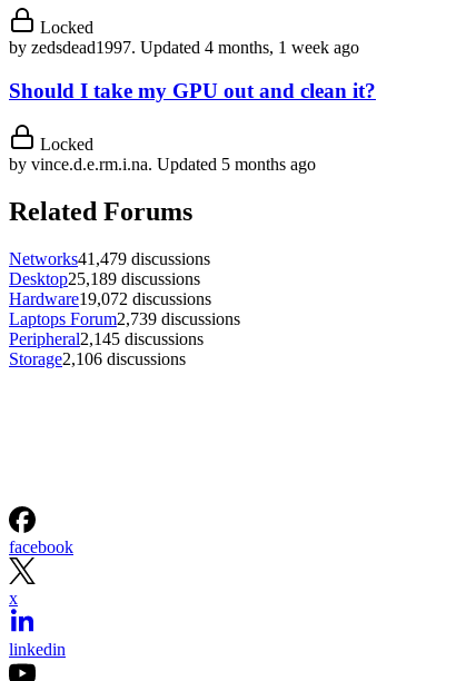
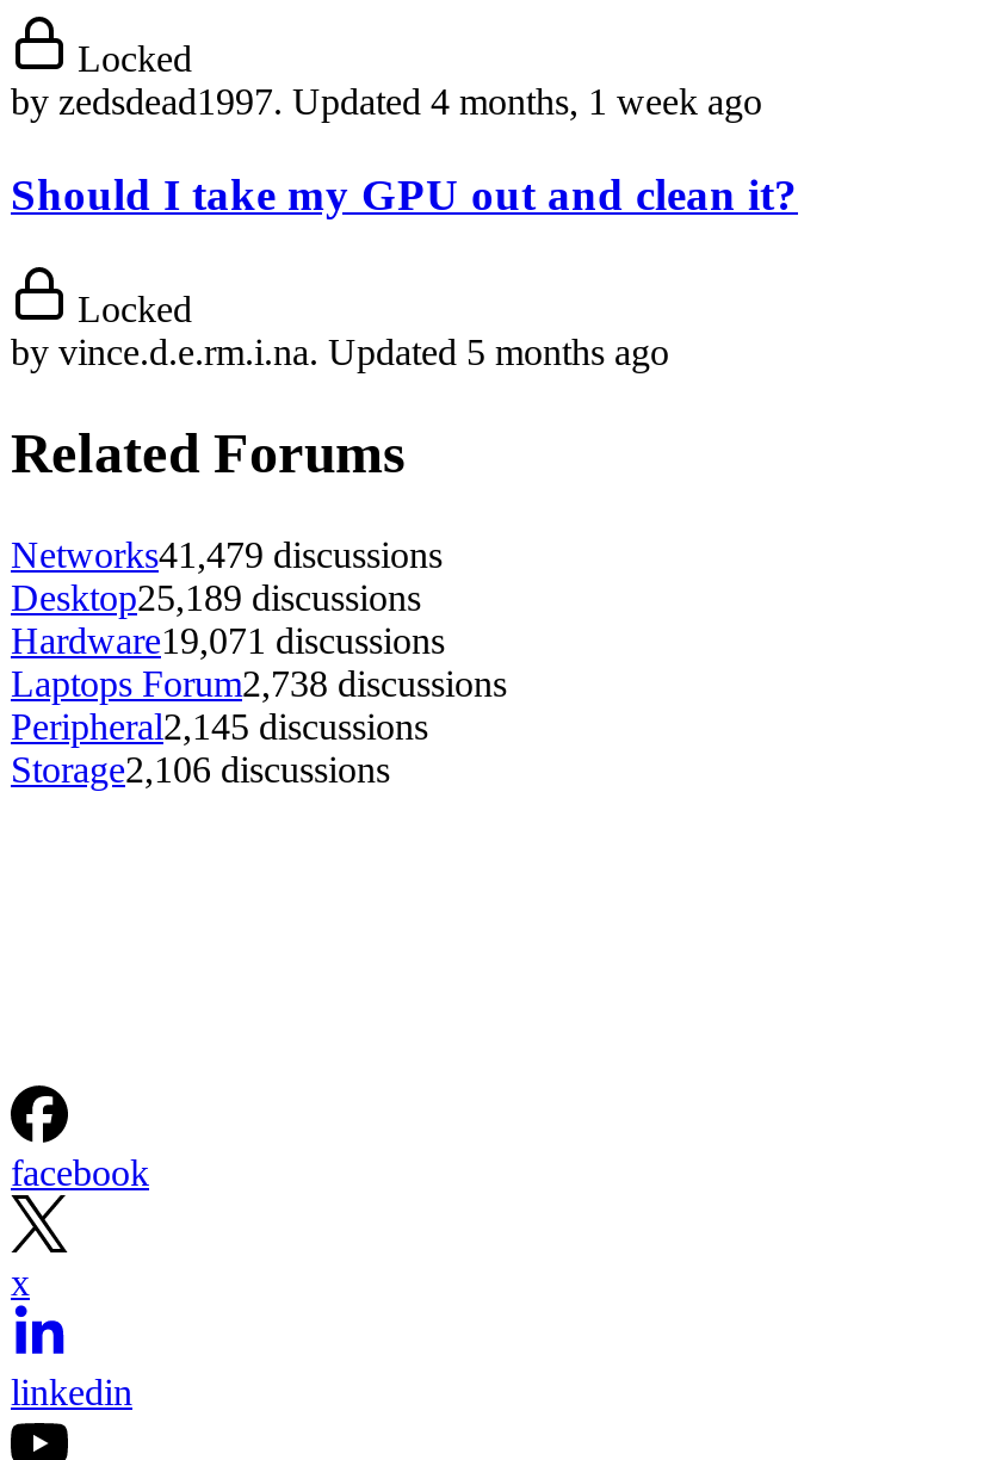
[9,290,211,309] Hardware19,072 discussions -> [11,621,445,662] Hardware19,071 discussions
[9,310,240,329] Laptops Forum2,739 discussions -> [11,664,507,704] Laptops Forum2,738 discussions

